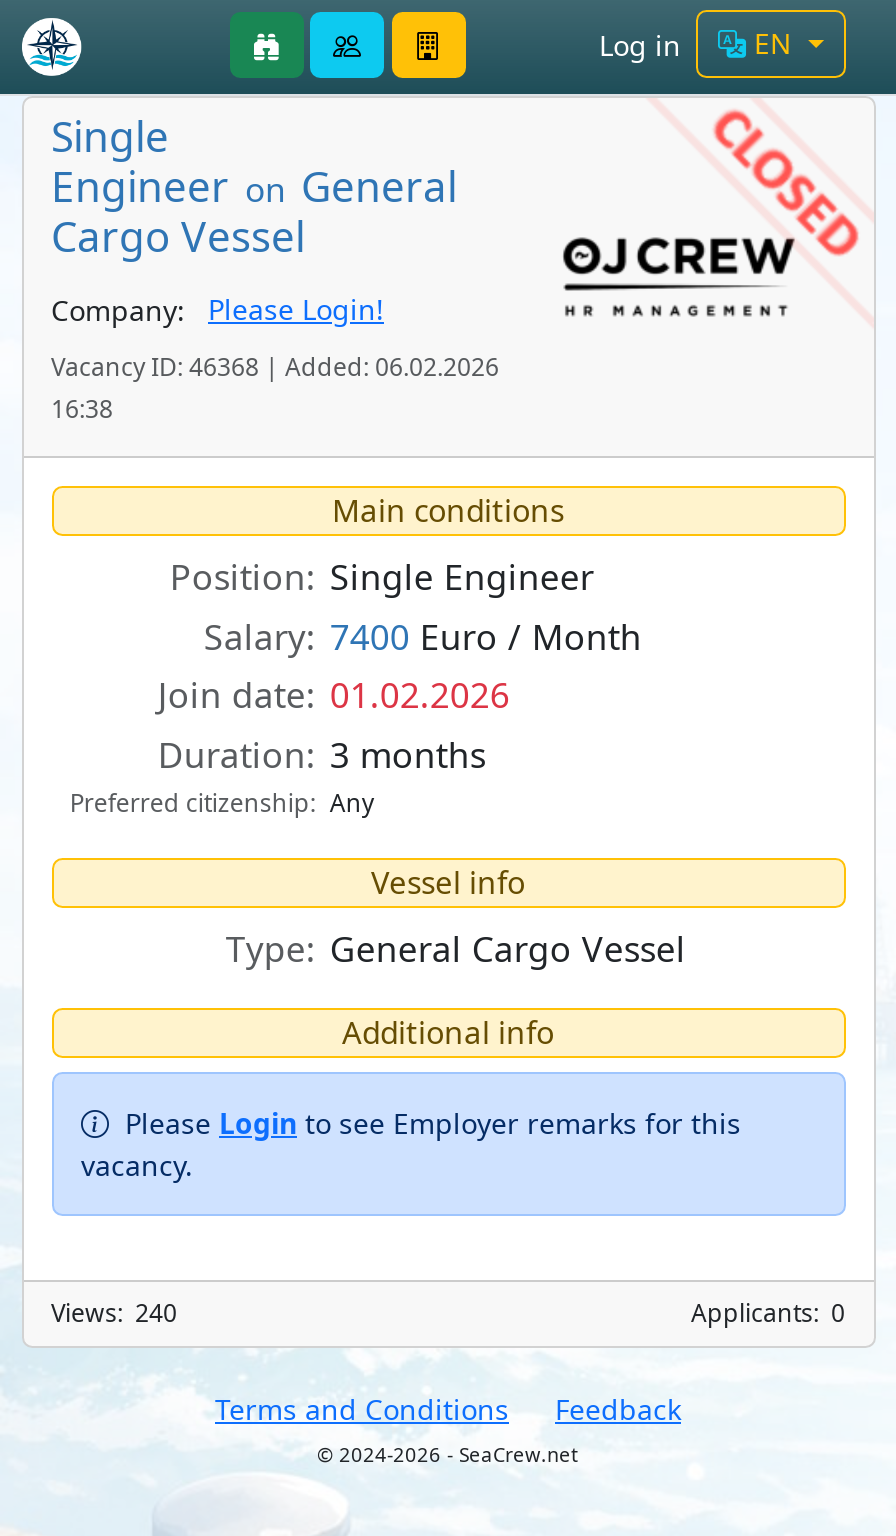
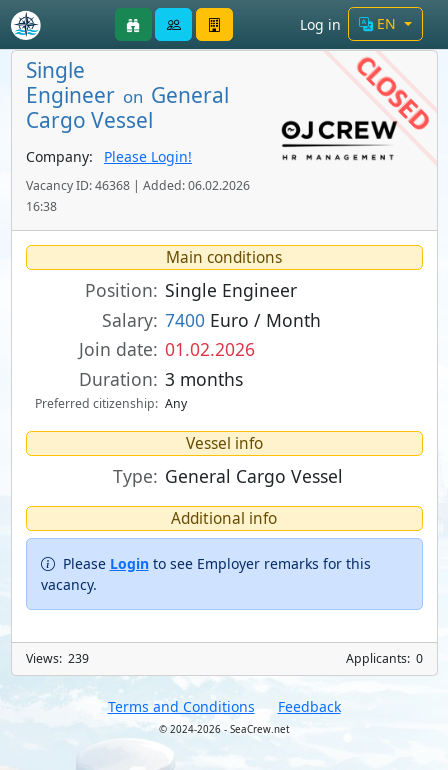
[51,1296,177,1330] Views: 240 -> [25,650,88,667] Views: 239

